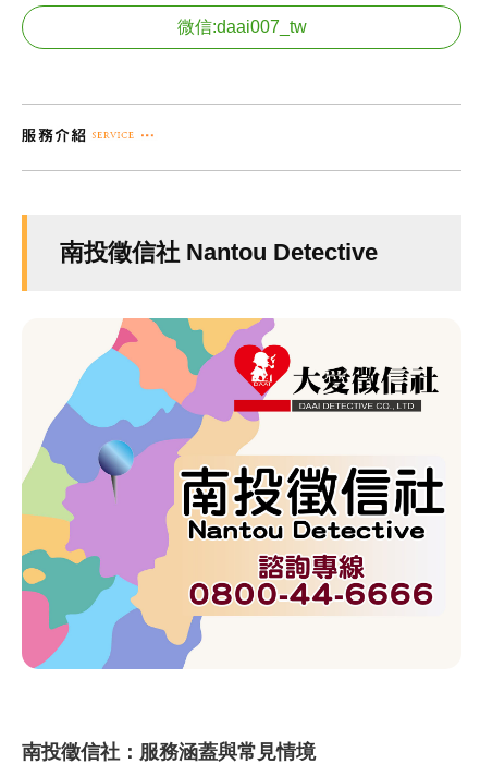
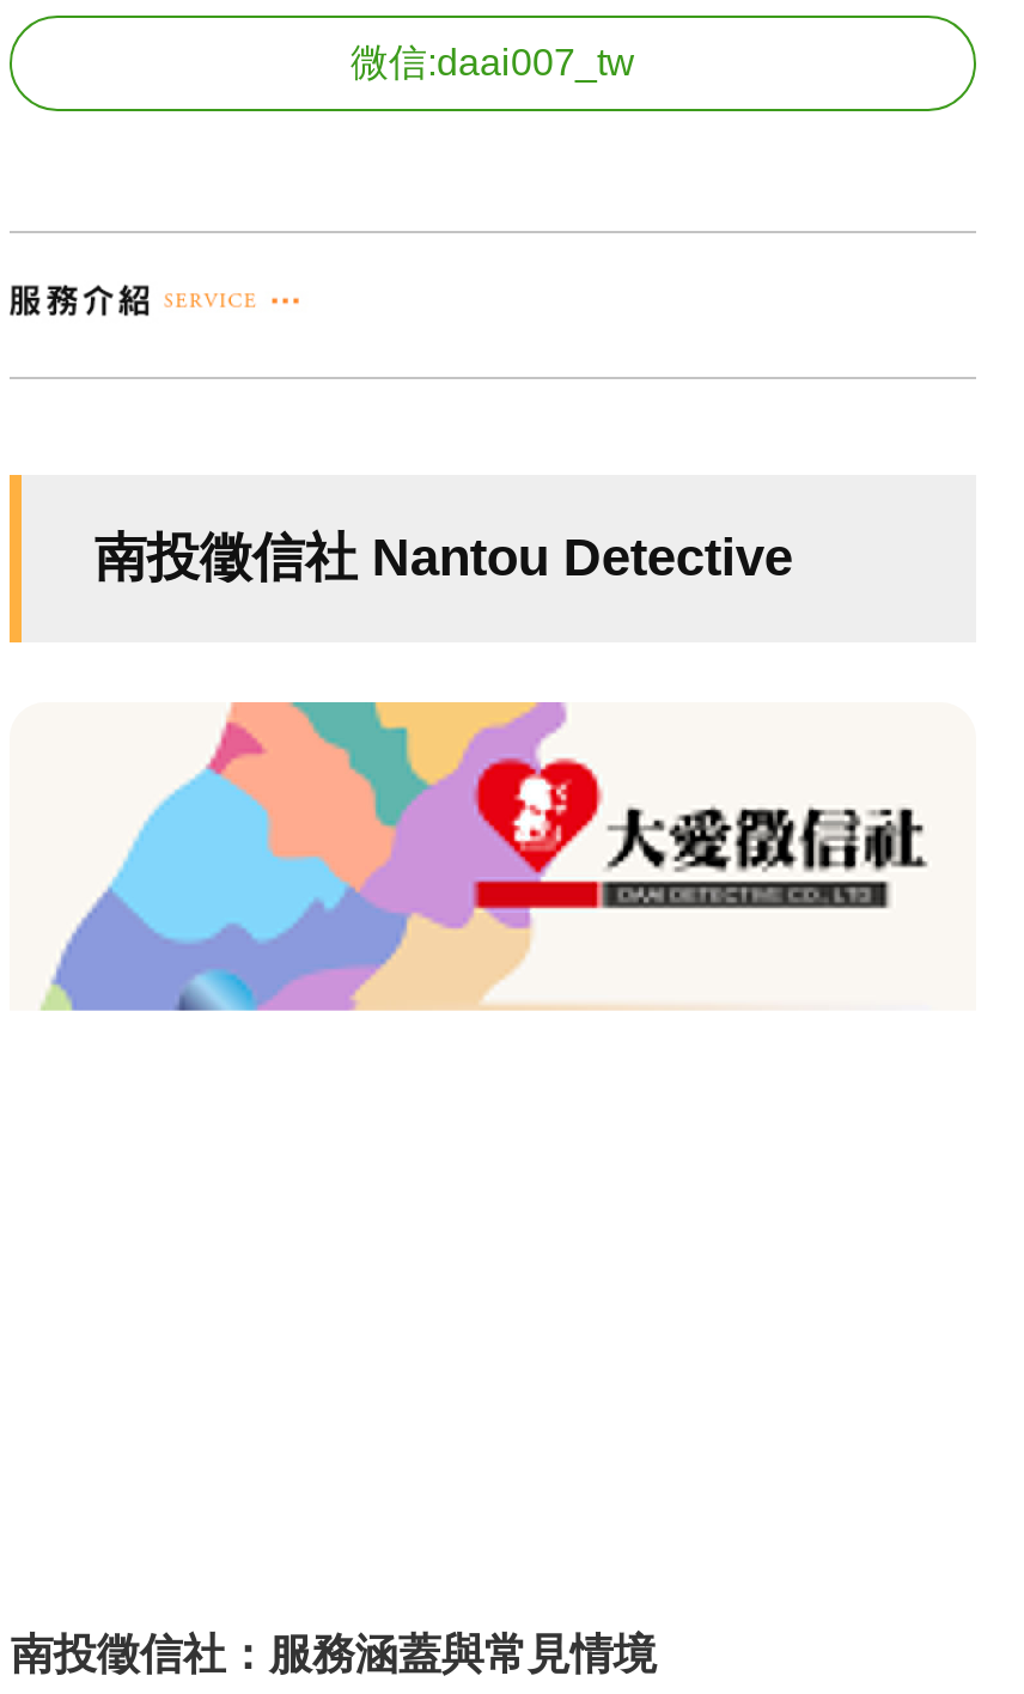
[21,459,445,670] [image] -> none

